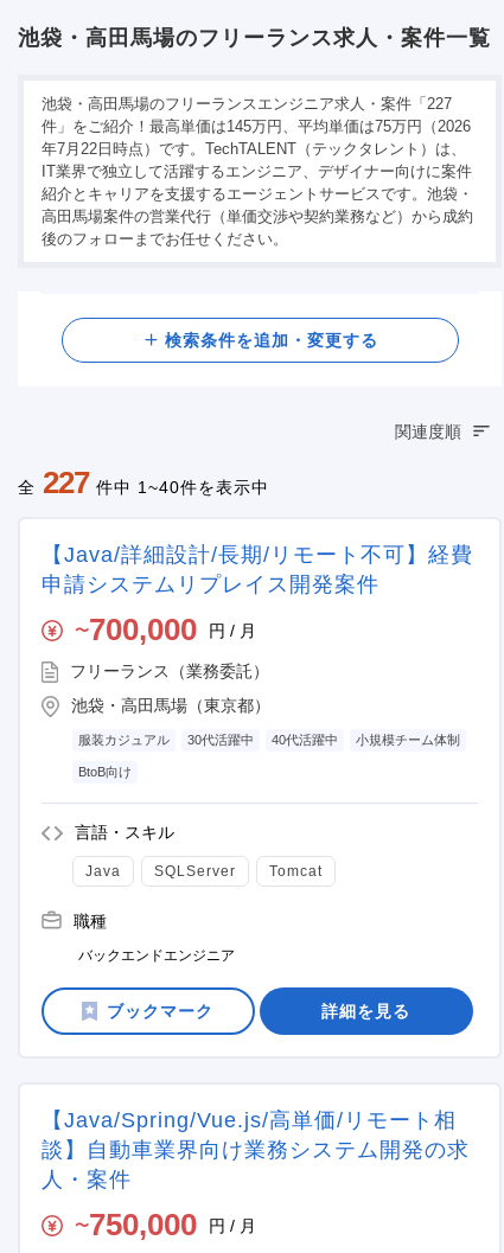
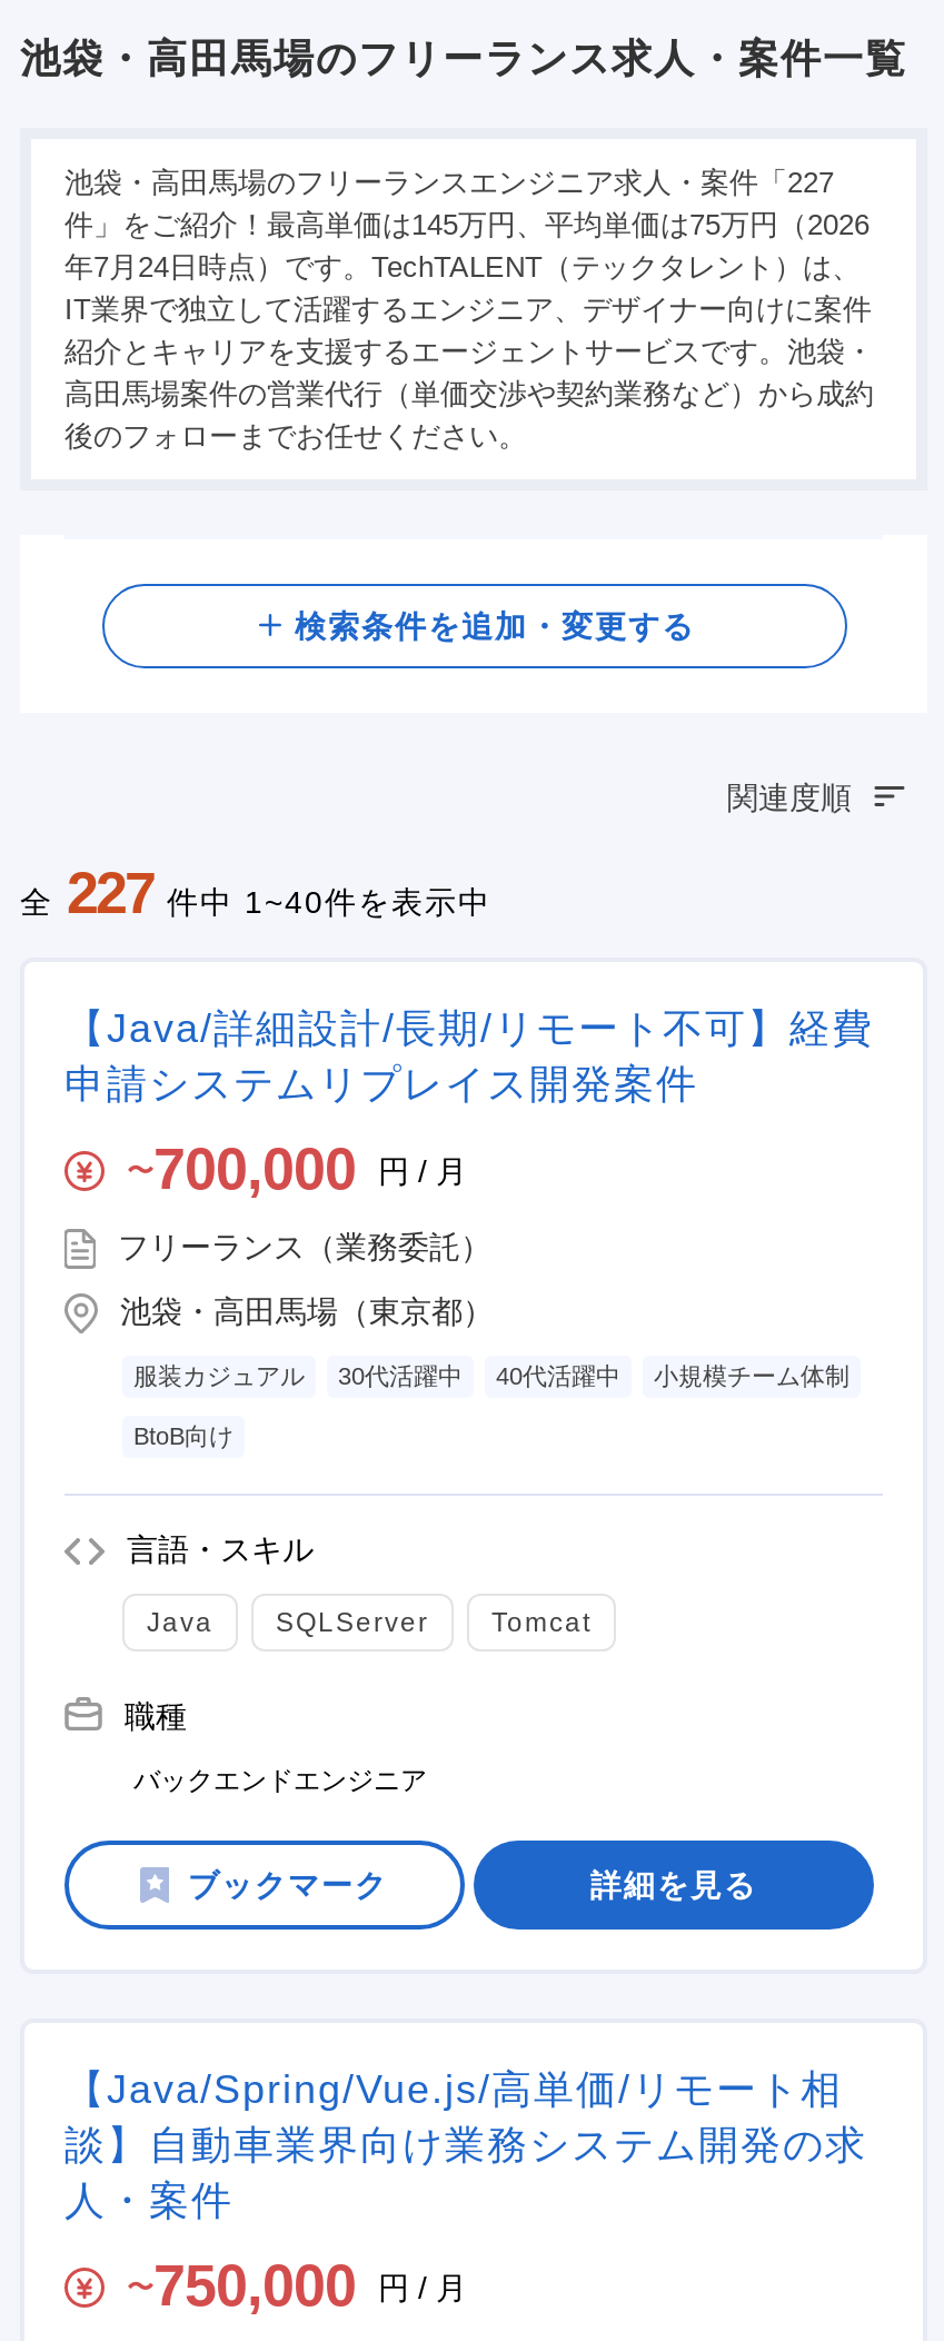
[42,140,466,158] 年7月22日時点）です。TechTALENT（テックタレント）は、 -> [64,250,861,284] 年7月24日時点）です。TechTALENT（テックタレント）は、

